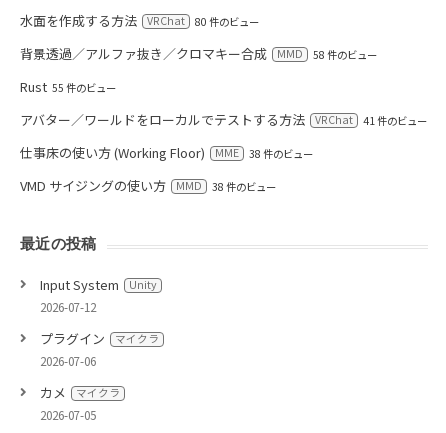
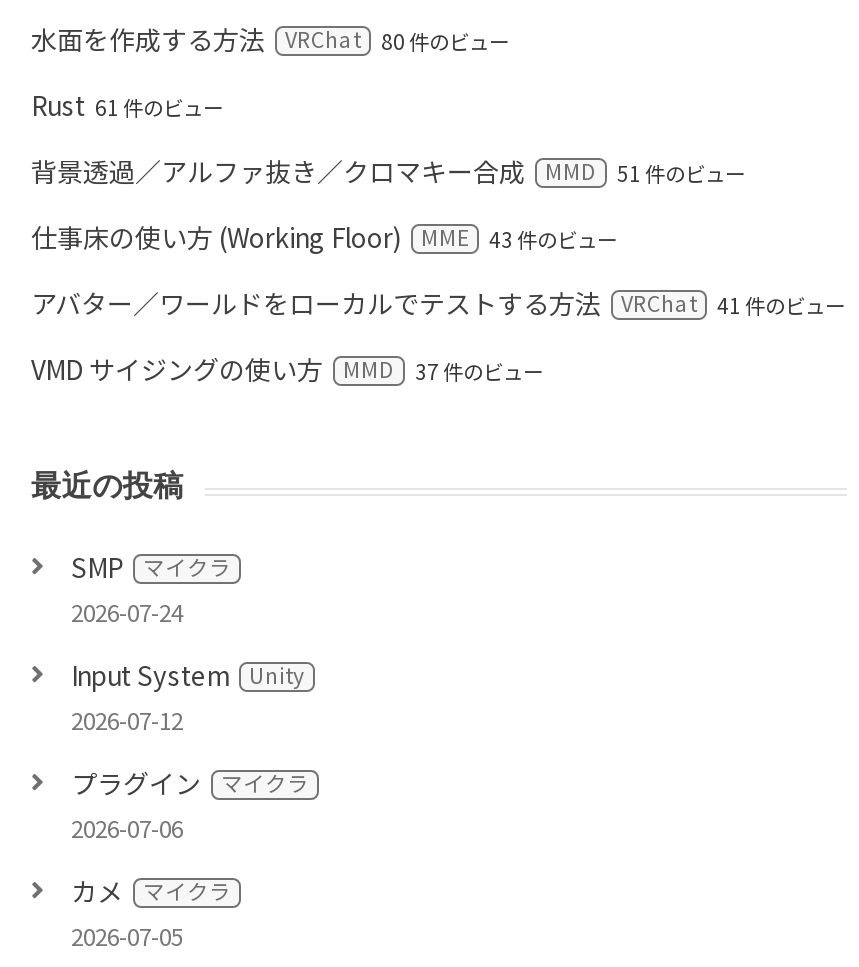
none -> [31,85,223,123] Rust 61 件のビュー
[20,44,377,63] 背景透過／アルファ抜き／クロマキー合成 MMD 58 件のビュー -> [31,151,745,189] 背景透過／アルファ抜き／クロマキー合成 MMD 51 件のビュー
[20,77,116,96] Rust 55 件のビュー -> [489,223,617,253] 43 件のビュー
moved [20,143,239,162] -> [31,217,469,255]: 仕事床の使い方 (Working Floor) MME
[249,146,313,161] 38 件のビュー -> none
[20,176,276,195] VMD サイジングの使い方 MMD 38 件のビュー -> [31,349,543,387] VMD サイジングの使い方 MMD 37 件のビュー
none -> [71,547,231,627] SMP マイクラ | 2026-07-24

